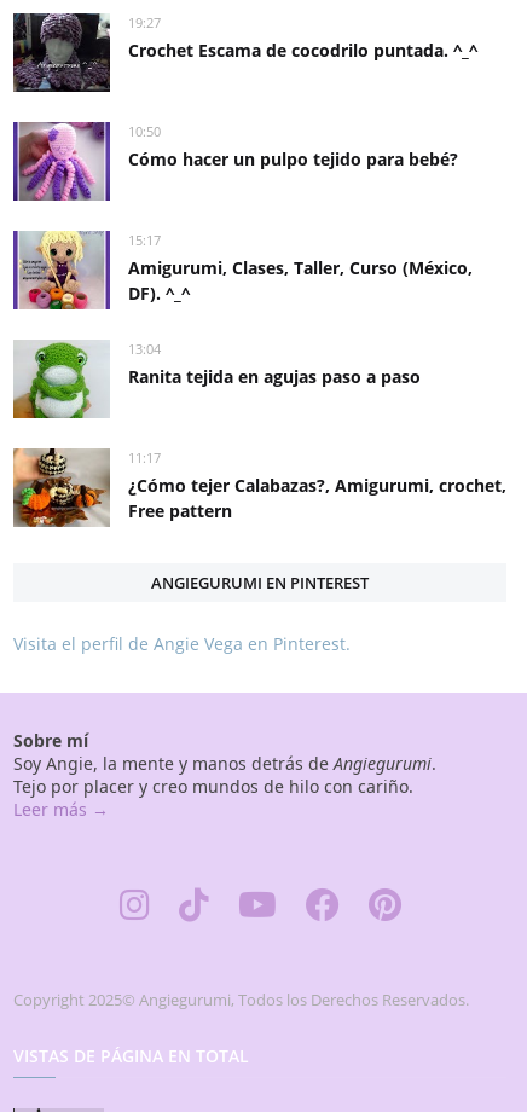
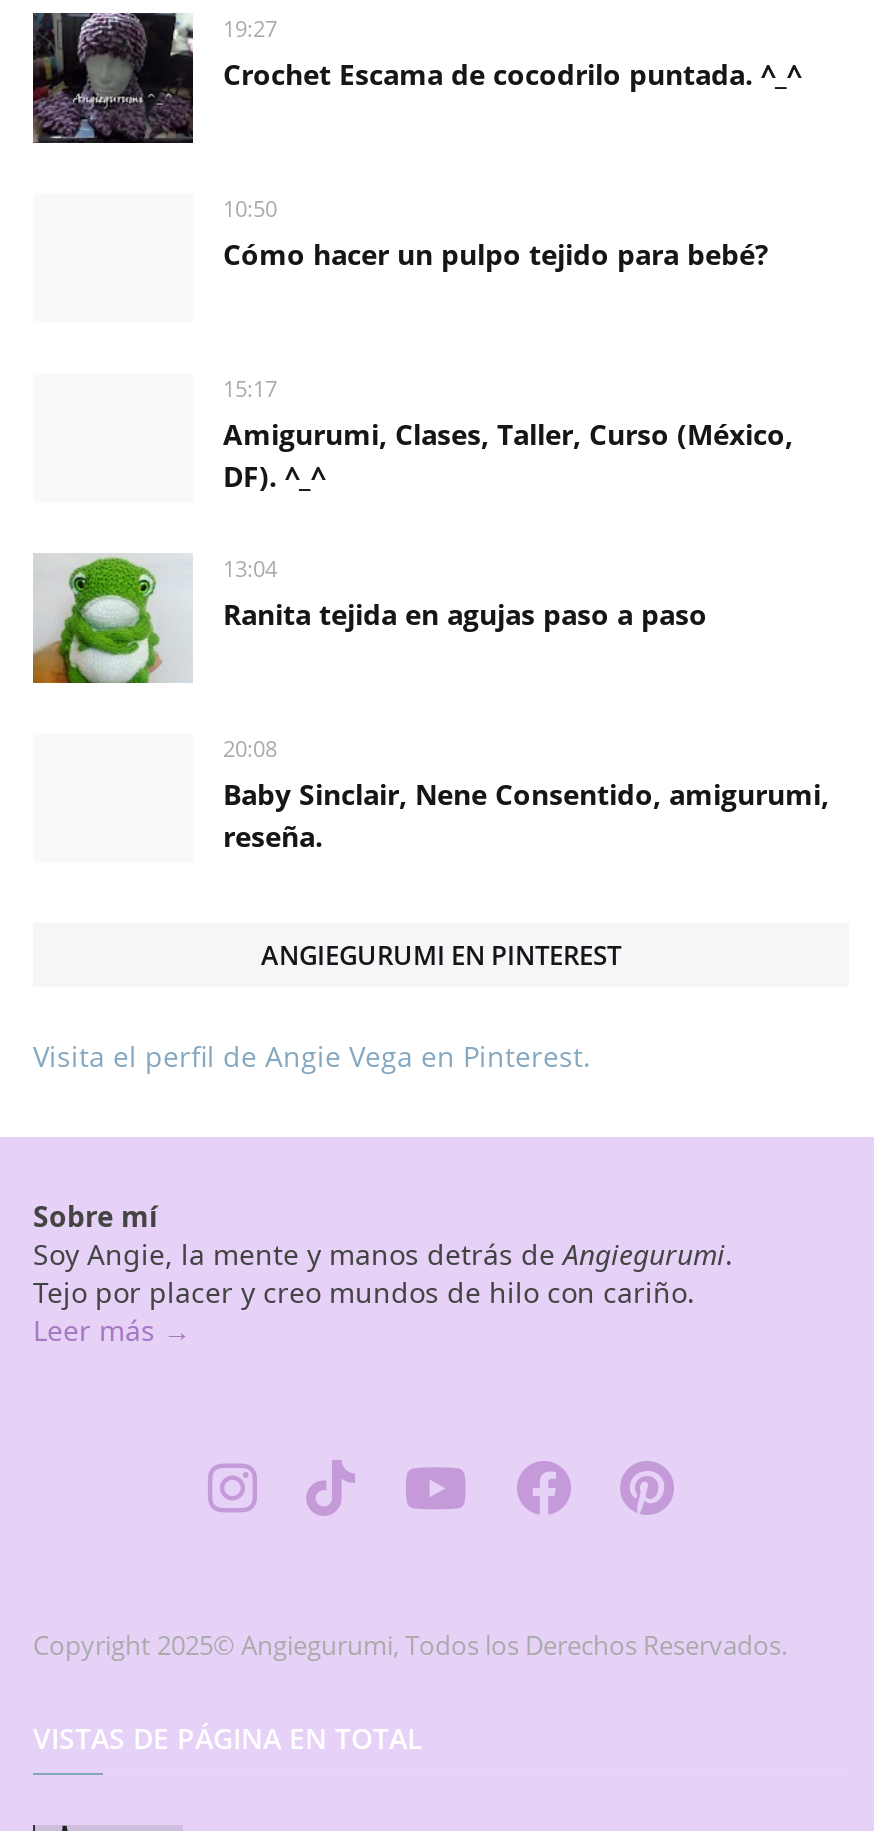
[12,121,111,202] [image] -> none
[12,230,111,311] [image] -> none
[12,447,111,528] [image] -> none
[128,448,506,522] 11:17 | ¿Cómo tejer Calabazas?, Amigurumi, crochet, | Free pattern -> [223,733,829,855] 20:08 | Baby Sinclair, Nene Consentido, amigurumi, | reseña.

